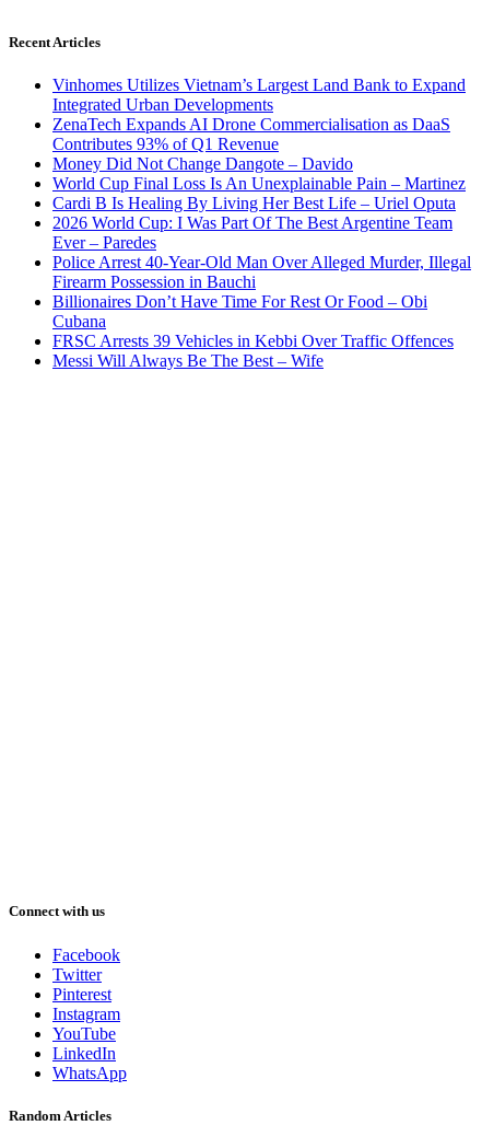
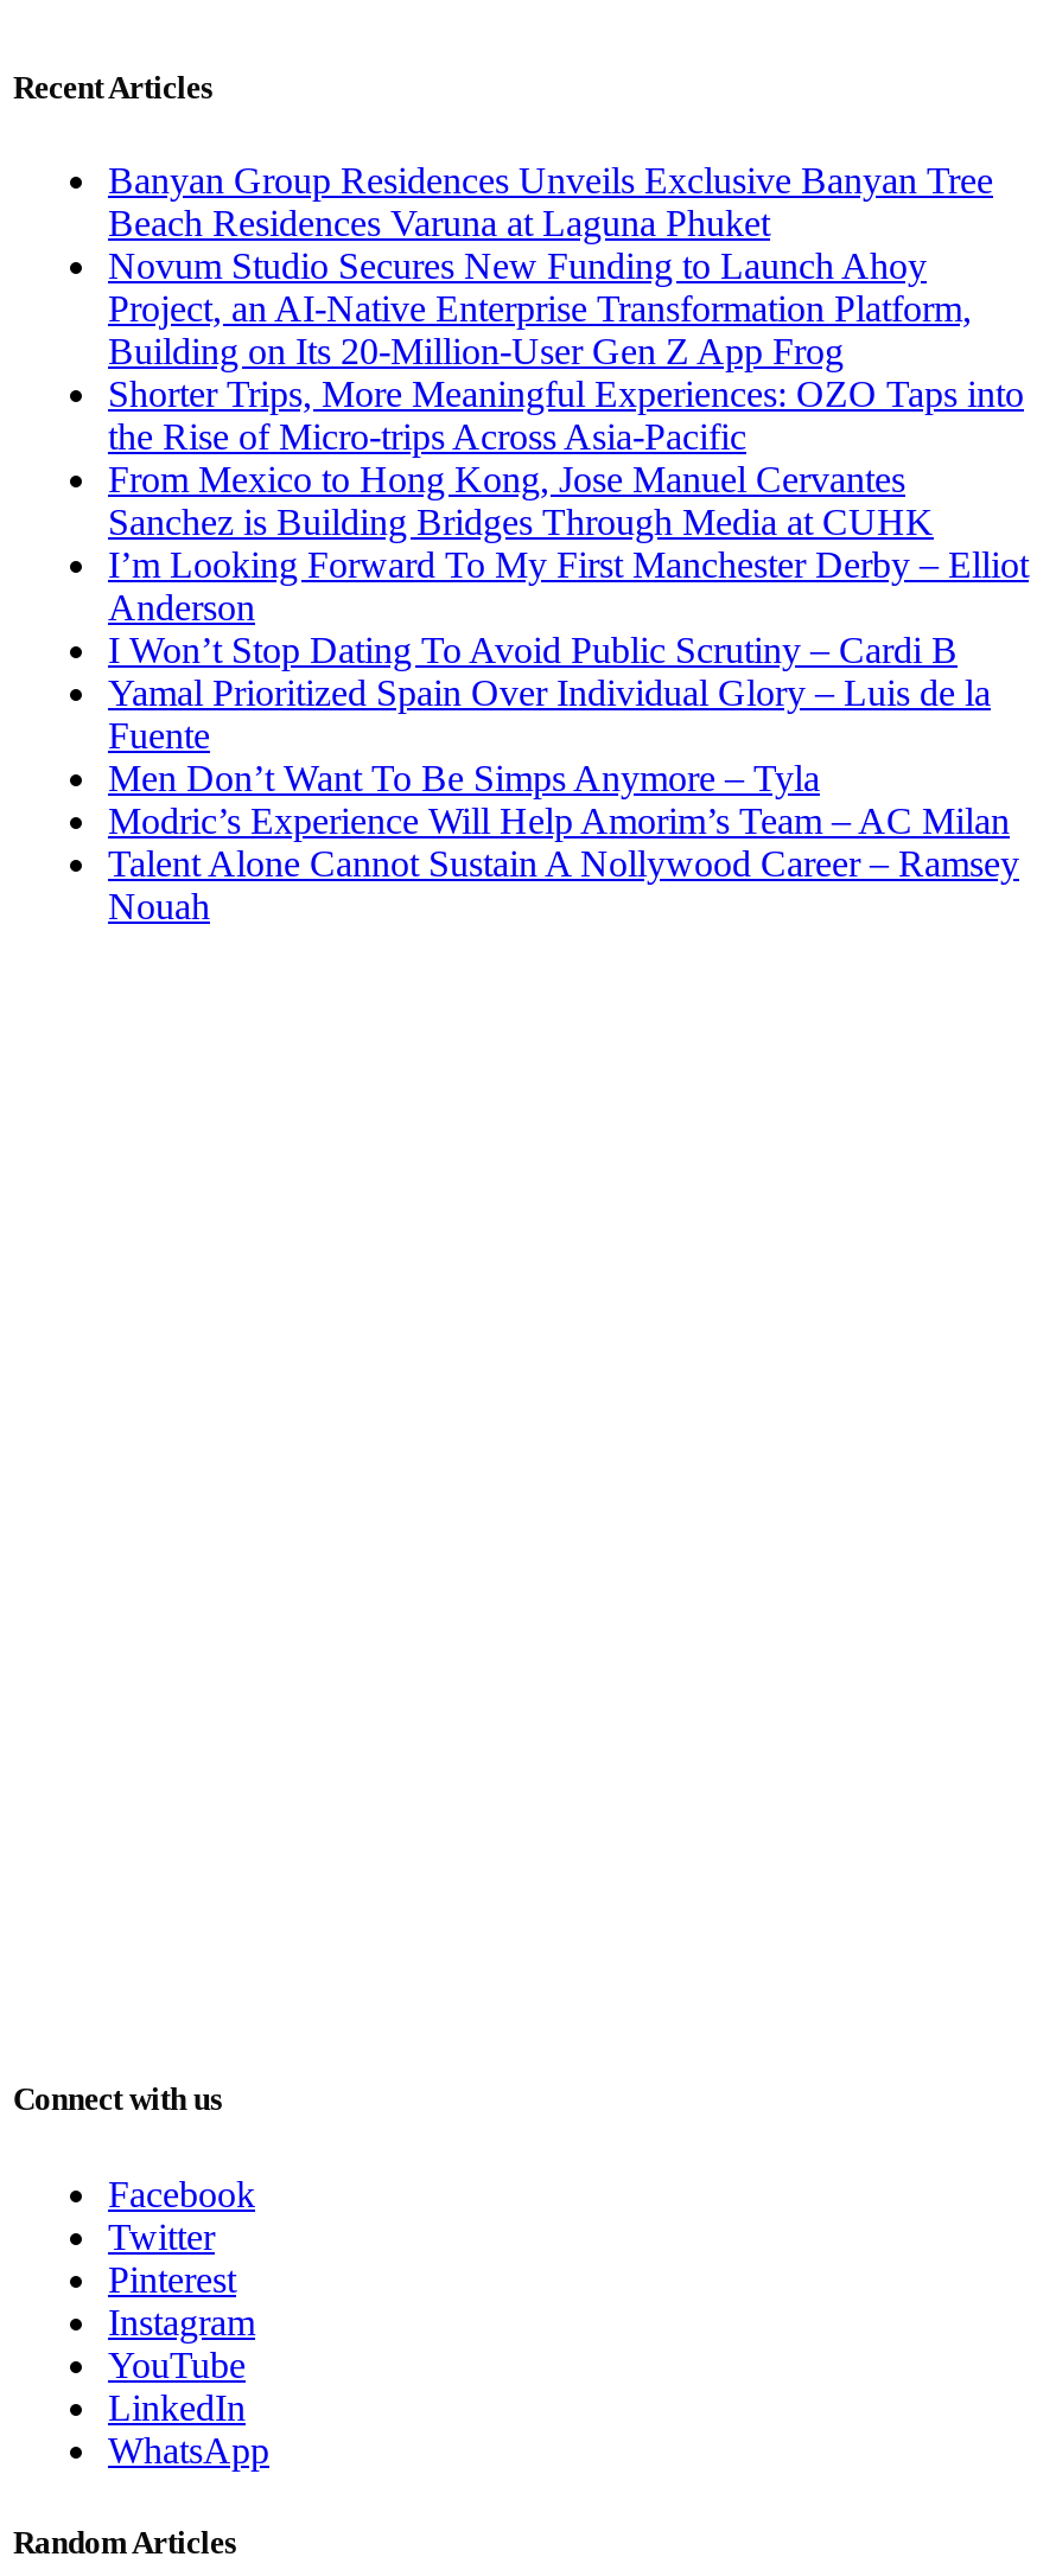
[52,76,471,370] Vinhomes Utilizes Vietnam’s Largest Land Bank to Expand | Integrated Urban Developments | ZenaTech Expands AI Drone Commercialisation as DaaS | Contributes 93% of Q1 Revenue | Money Did Not Change Dangote – Davido | World Cup Final Loss Is An Unexplainable Pain – Martinez | Cardi B Is Healing By Living Her Best Life – Uriel Oputa | 2026 World Cup: I Was Part Of The Best Argentine Team | Ever – Paredes | Police Arrest 40-Year-Old Man Over Alleged Murder, Illegal | Firearm Possession in Bauchi | Billionaires Don’t Have Time For Rest Or Food – Obi | Cubana | FRSC Arrests 39 Vehicles in Kebbi Over Traffic Offences | Messi Will Always Be The Best – Wife -> [108,161,1029,927] Banyan Group Residences Unveils Exclusive Banyan Tree | Beach Residences Varuna at Laguna Phuket | Novum Studio Secures New Funding to Launch Ahoy | Project, an AI-Native Enterprise Transformation Platform, | Building on Its 20-Million-User Gen Z App Frog | Shorter Trips, More Meaningful Experiences: OZO Taps into | the Rise of Micro-trips Across Asia-Pacific | From Mexico to Hong Kong, Jose Manuel Cervantes | Sanchez is Building Bridges Through Media at CUHK | I’m Looking Forward To My First Manchester Derby – Elliot | Anderson | I Won’t Stop Dating To Avoid Public Scrutiny – Cardi B | Yamal Prioritized Spain Over Individual Glory – Luis de la | Fuente | Men Don’t Want To Be Simps Anymore – Tyla | Modric’s Experience Will Help Amorim’s Team – AC Milan | Talent Alone Cannot Sustain A Nollywood Career – Ramsey | Nouah

